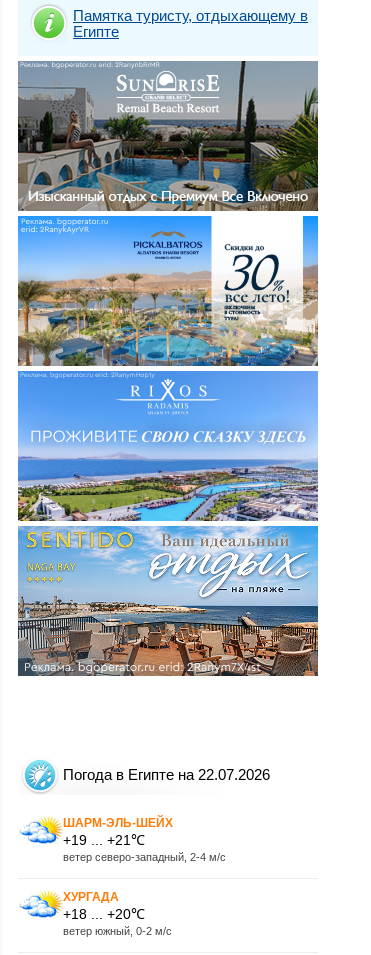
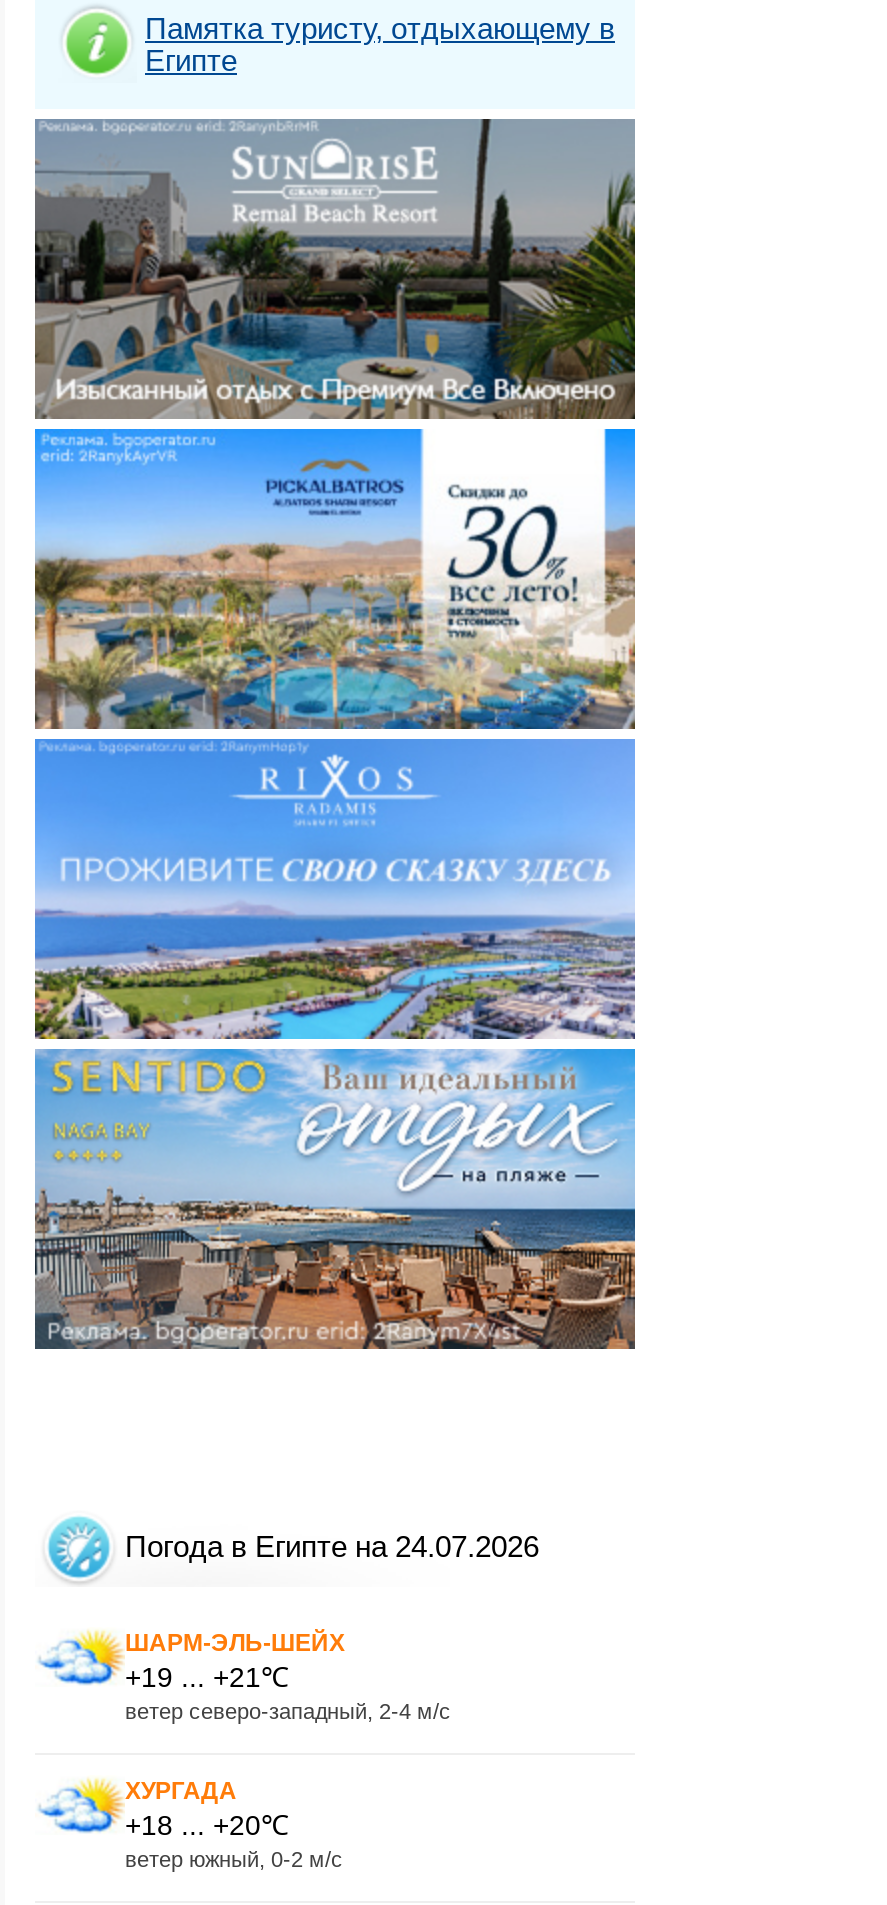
[63,766,270,783] Погода в Египте на 22.07.2026 -> [125,1529,539,1563] Погода в Египте на 24.07.2026

